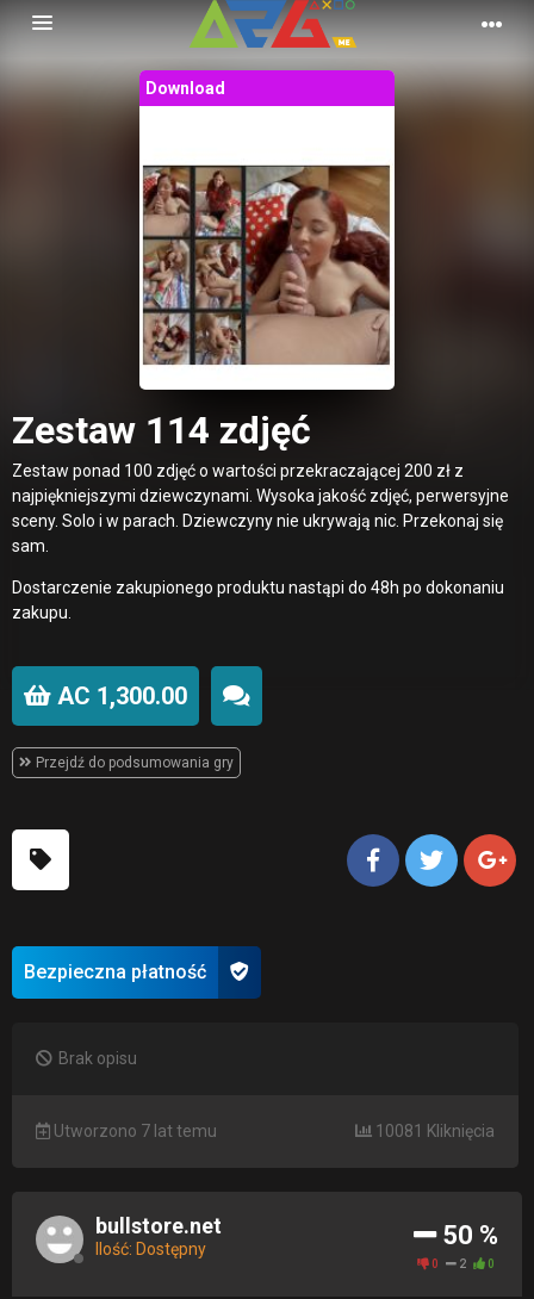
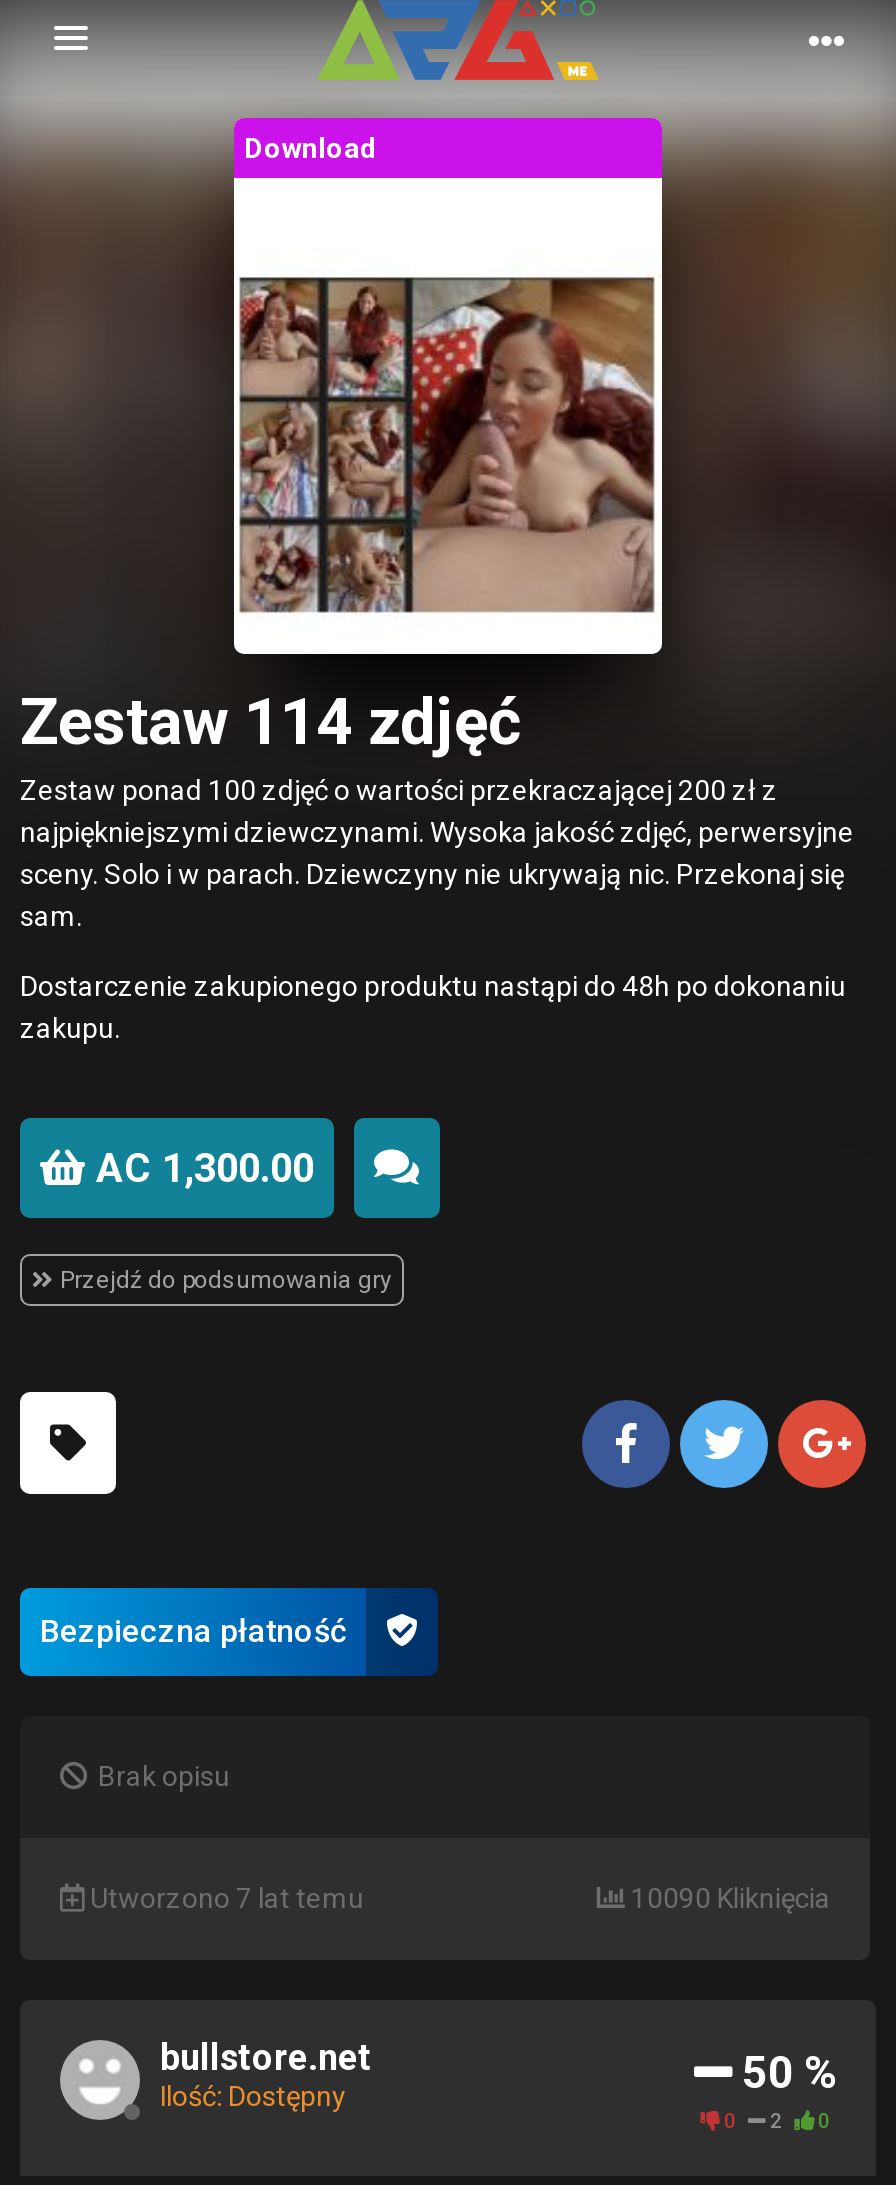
[372,1121,495,1140] 10081 Kliknięcia -> [625,1881,831,1913] 10090 Kliknięcia

